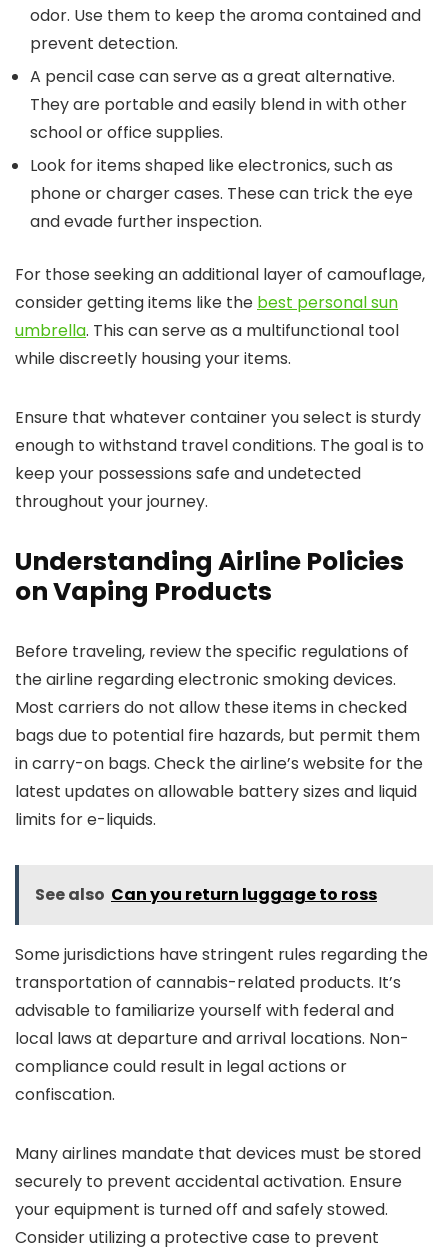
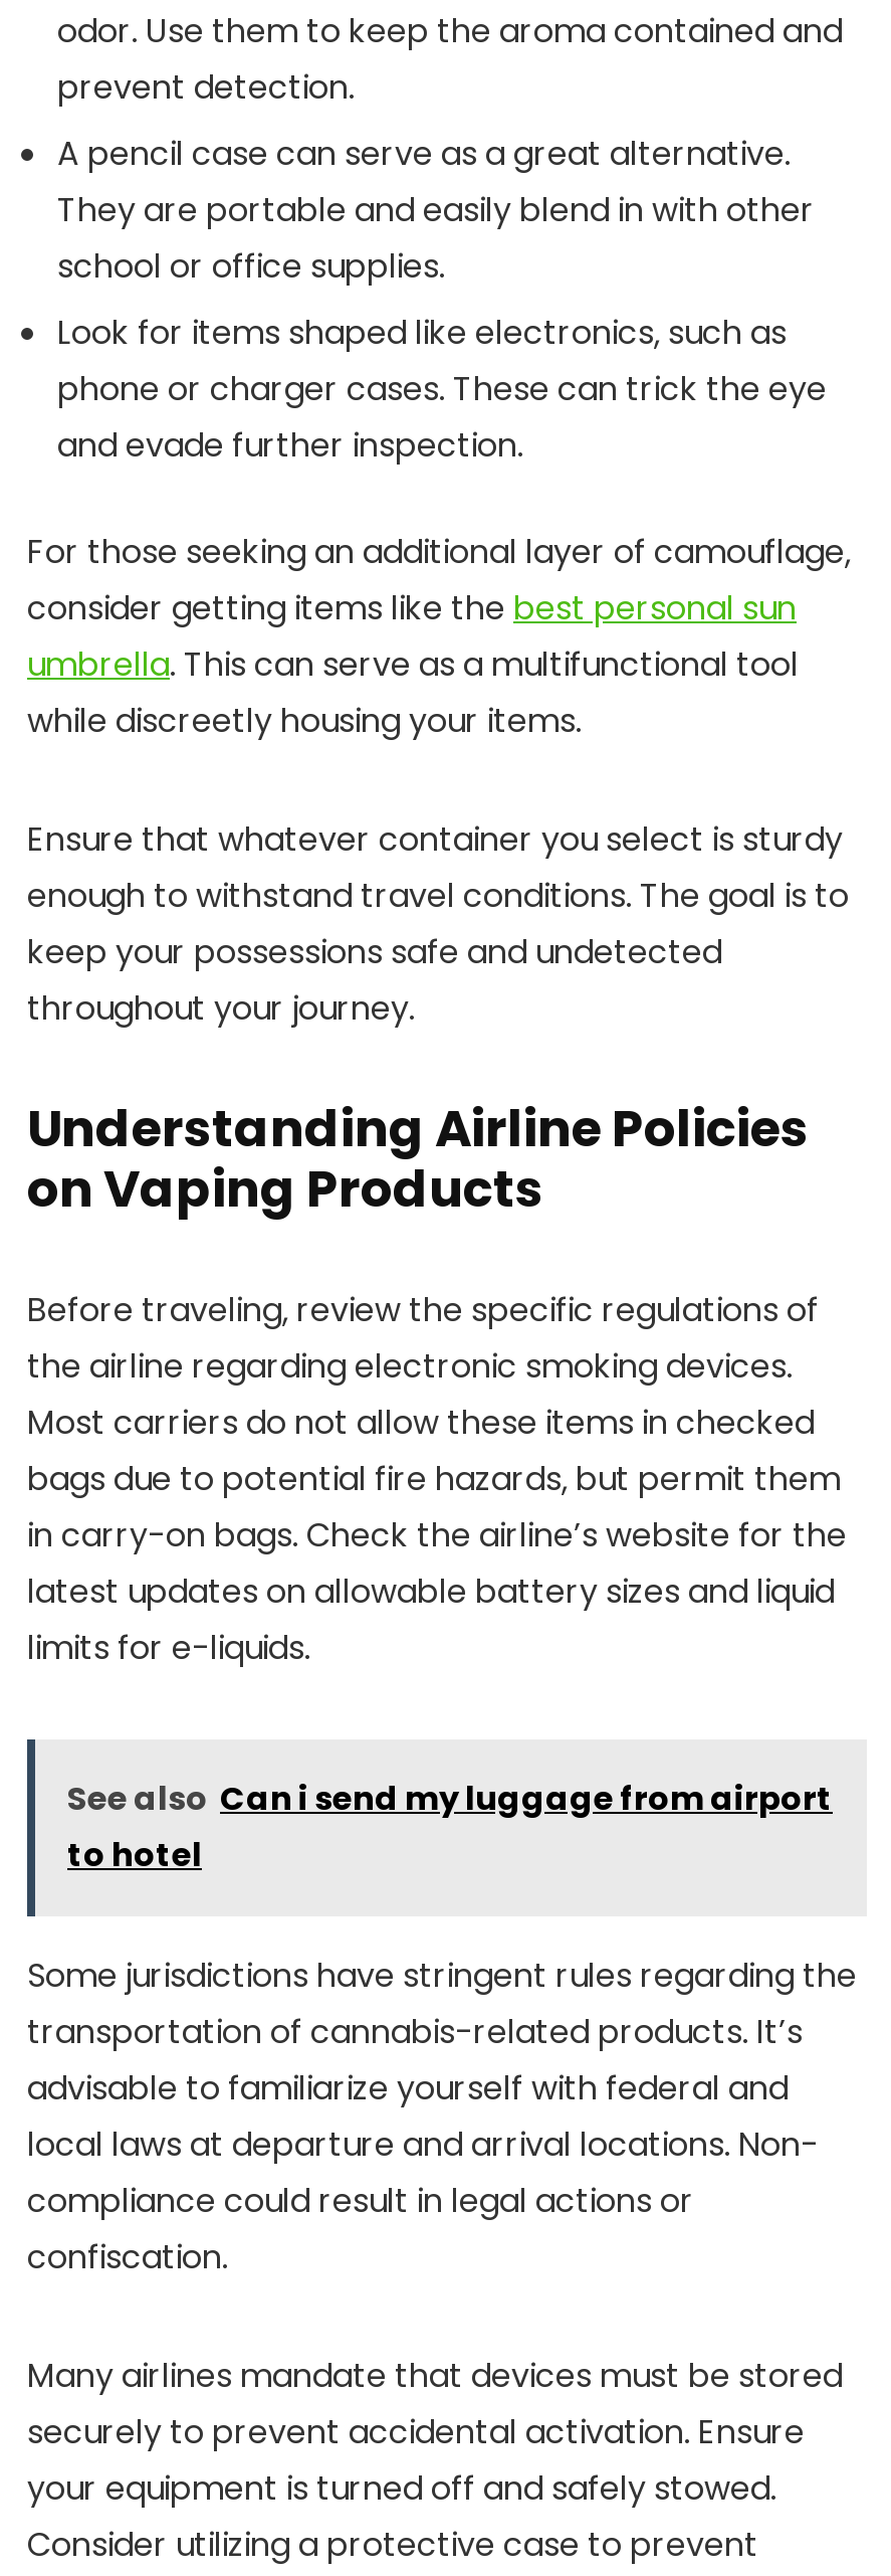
[35,883,377,906] See also Can you return luggage to ross -> [67,1776,833,1878] See also Can i send my luggage from airport | to hotel

